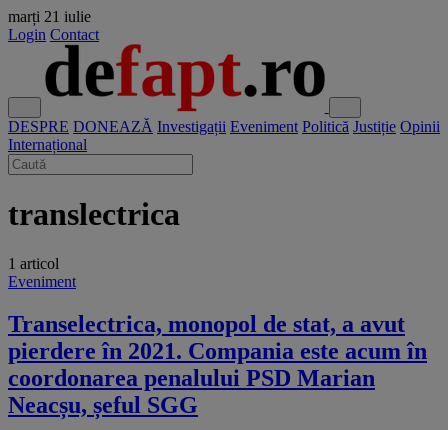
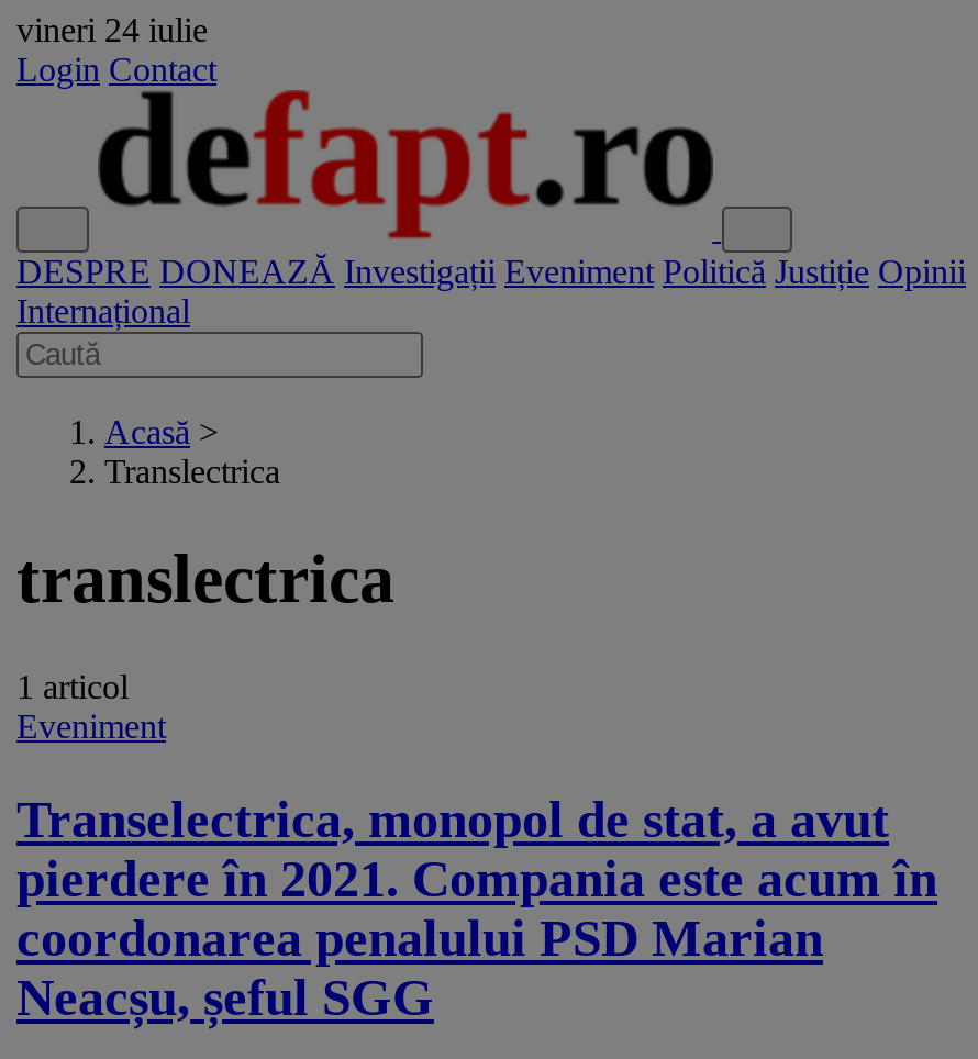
[8,8,91,25] marți 21 iulie -> [16,11,208,48] vineri 24 iulie
none -> [104,413,280,490] Acasă > | Translectrica

